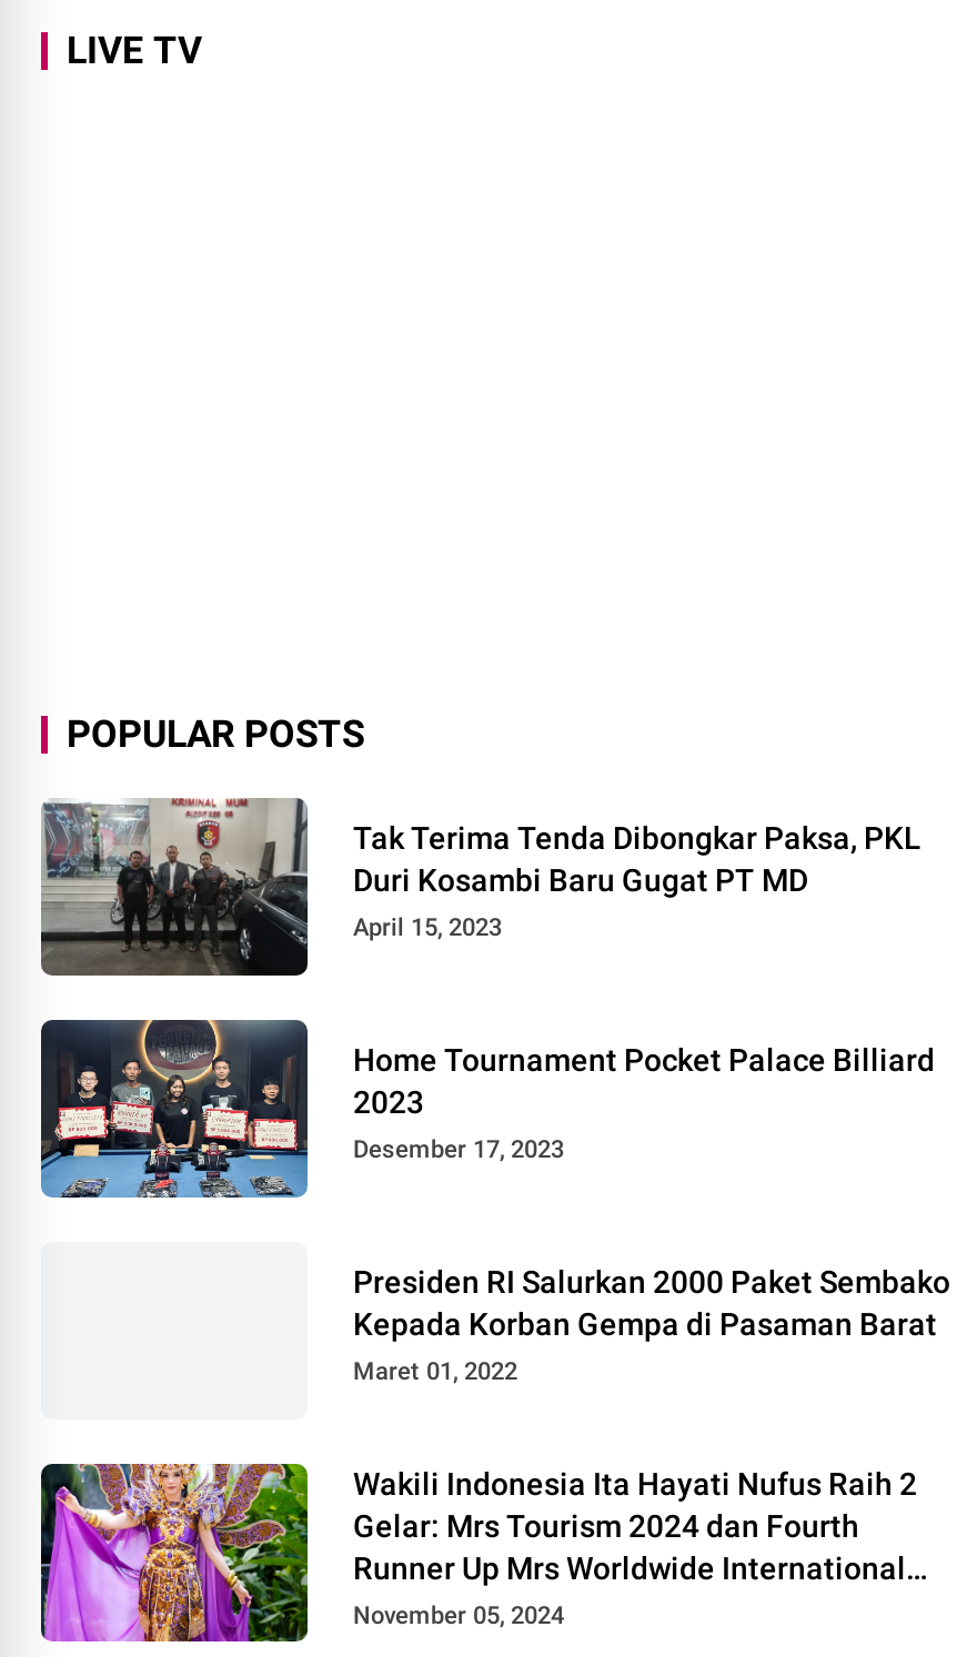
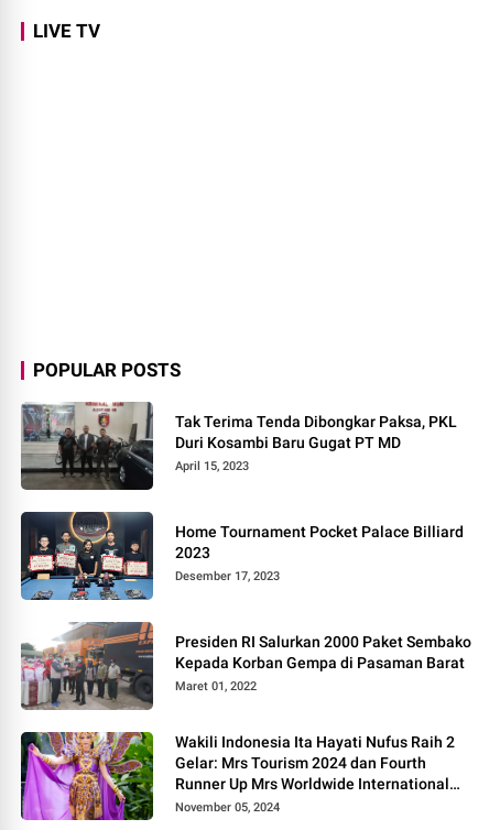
none -> [20,621,154,711] [image]

